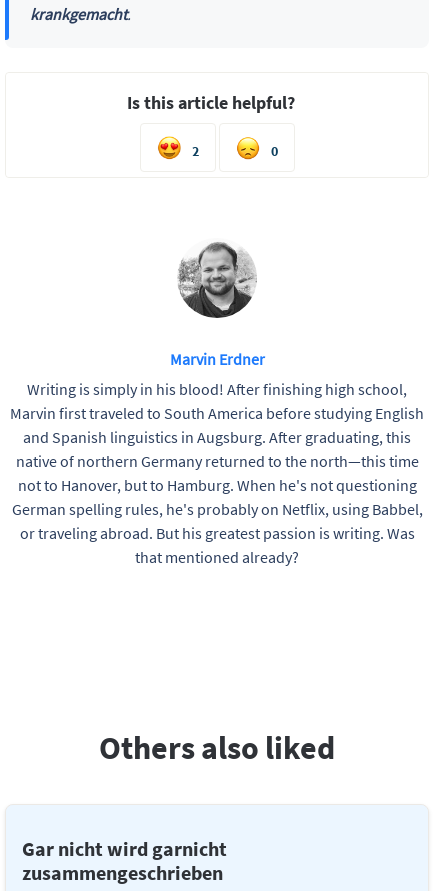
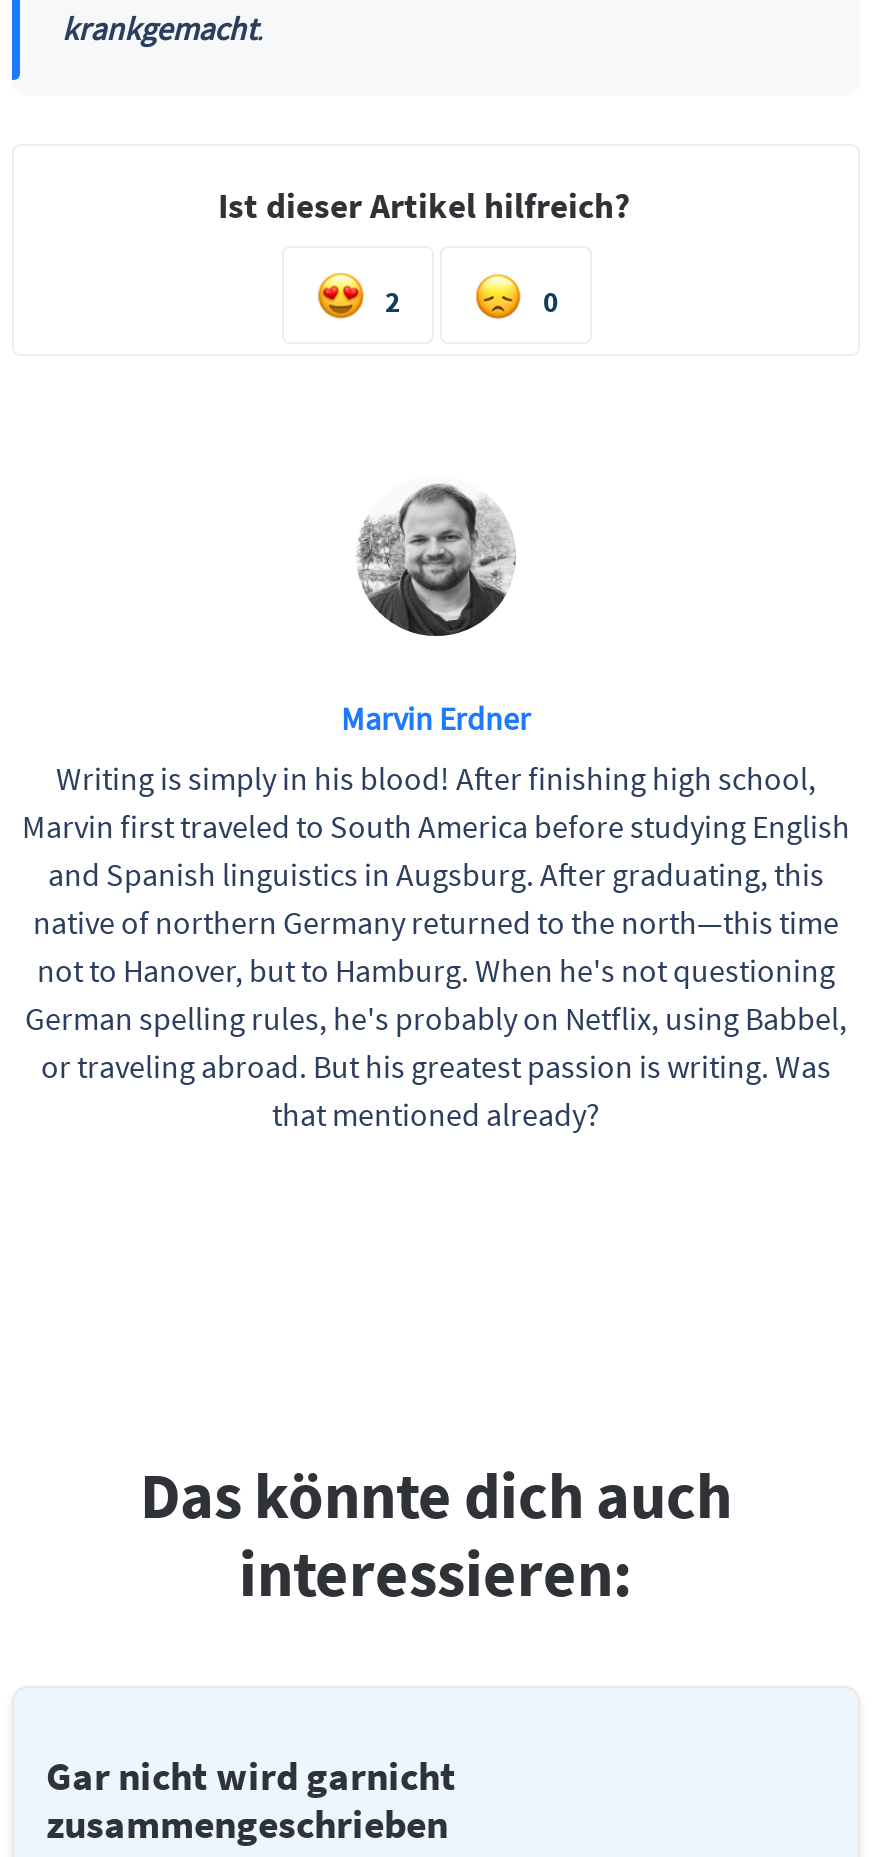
[127,92,295,114] Is this article helpful? -> [218,185,630,229] Ist dieser Artikel hilfreich?
[99,728,335,768] Others also liked -> [140,1457,732,1615] Das könnte dich auch | interessieren:

